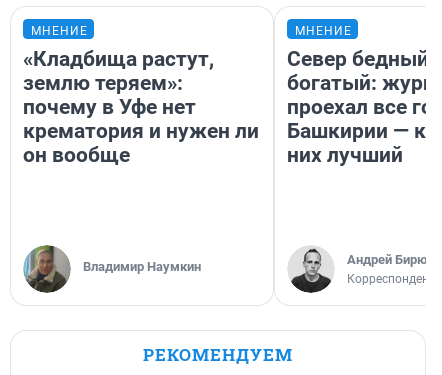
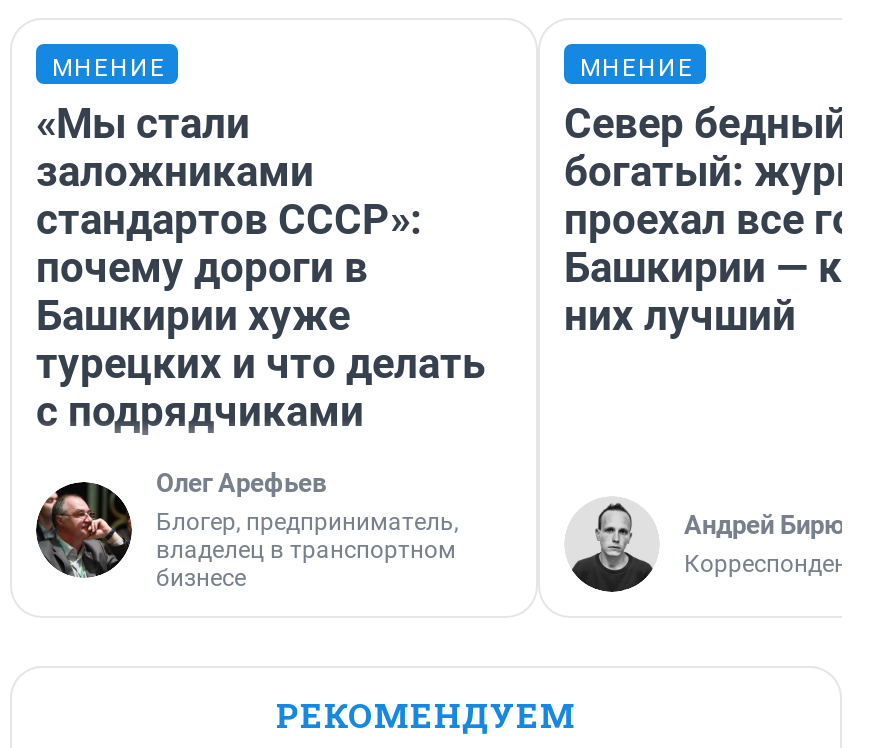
[23,47,259,167] «Кладбища растут, | землю теряем»: | почему в Уфе нет | крематория и нужен ли | он вообще -> [36,100,486,436] «Мы стали | заложниками | стандартов СССР»: | почему дороги в | Башкирии хуже | турецких и что делать | с подрядчиками
[23,238,201,294] [image] | Владимир Наумкин -> [34,468,458,592] [image] | Олег Арефьев | Блогер, предприниматель, | владелец в транспортном | бизнесе

